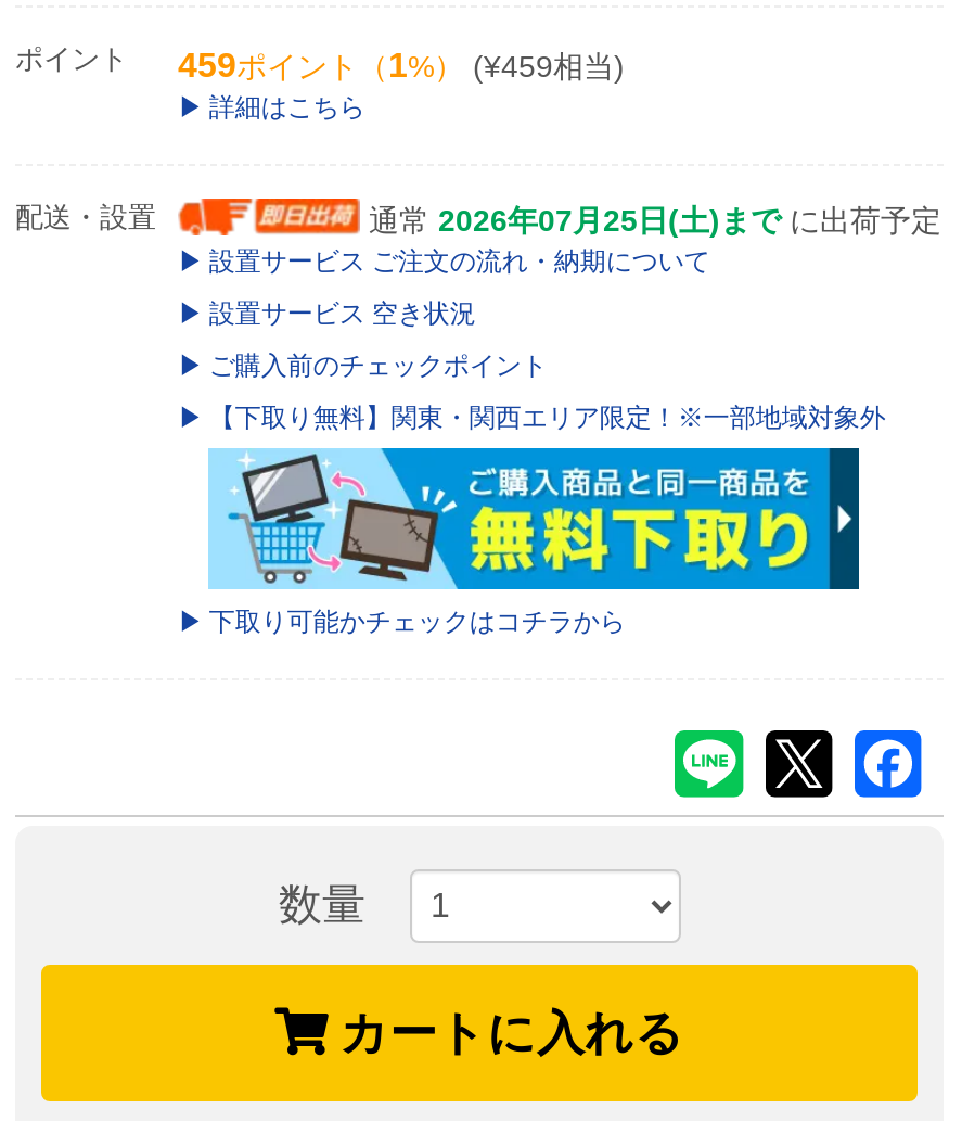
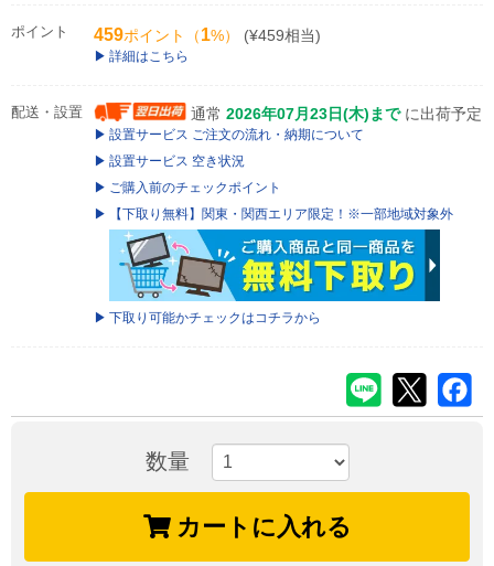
[369,203,941,238] 通常2026年07月25日(土)まで に出荷予定 -> [191,105,482,122] 通常2026年07月23日(木)まで に出荷予定

